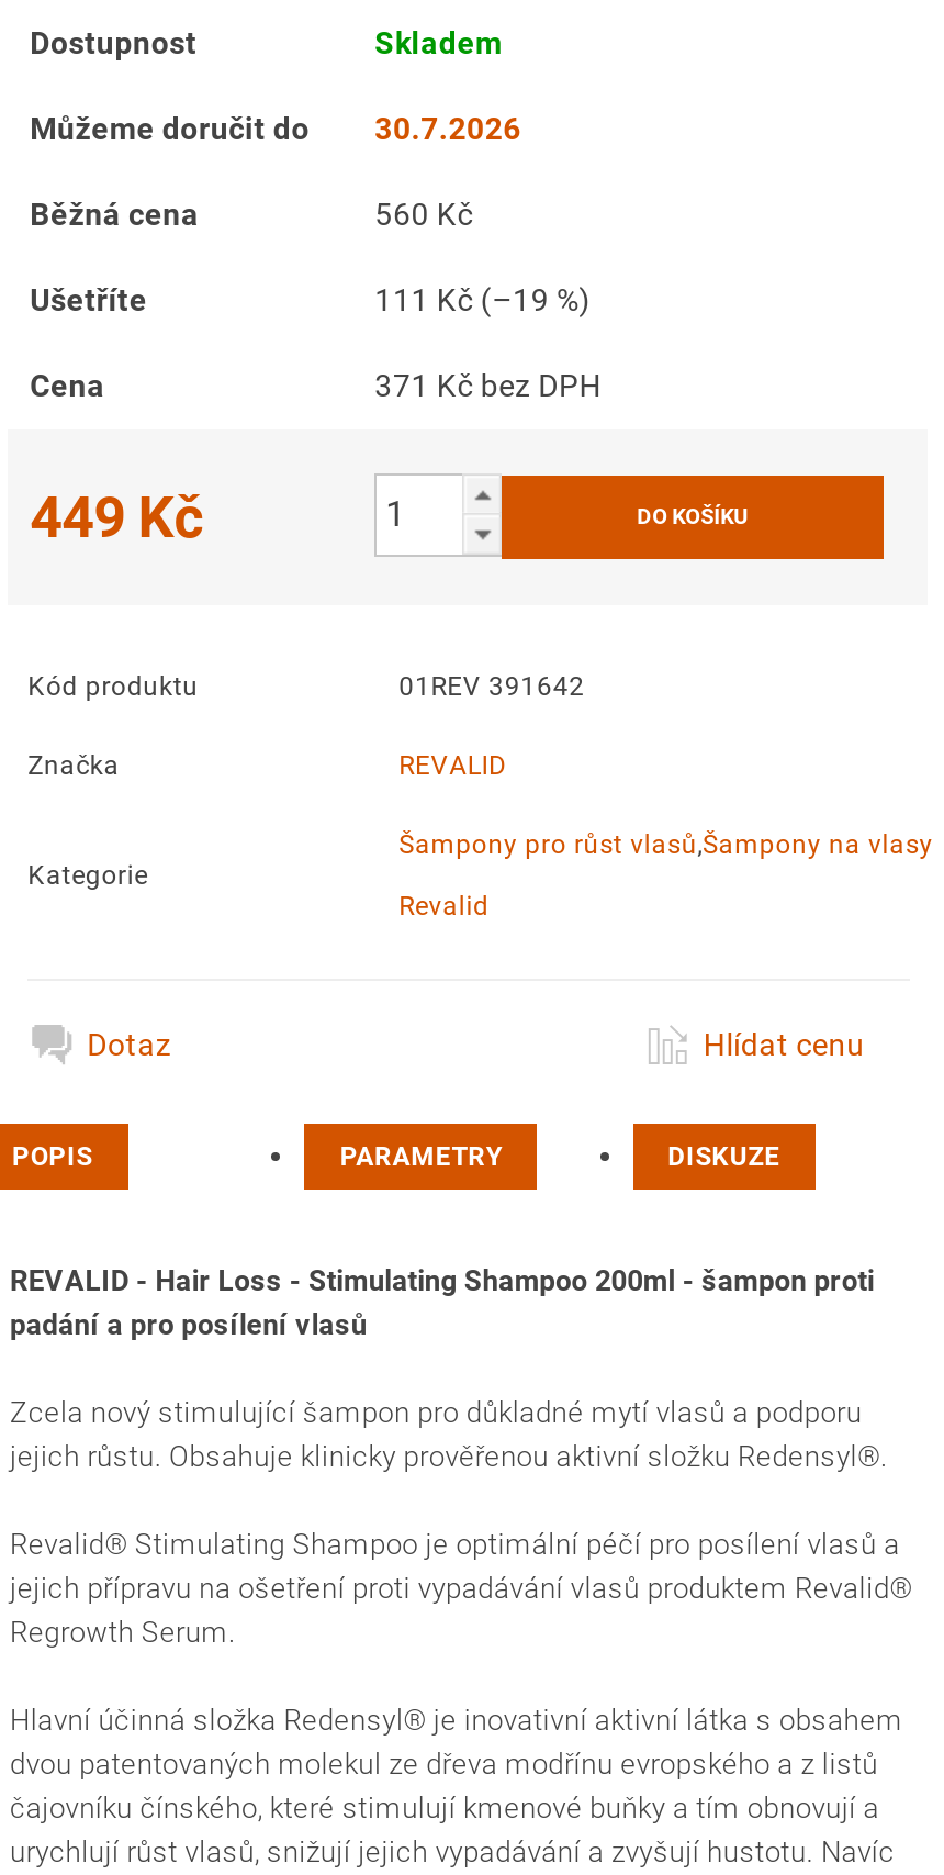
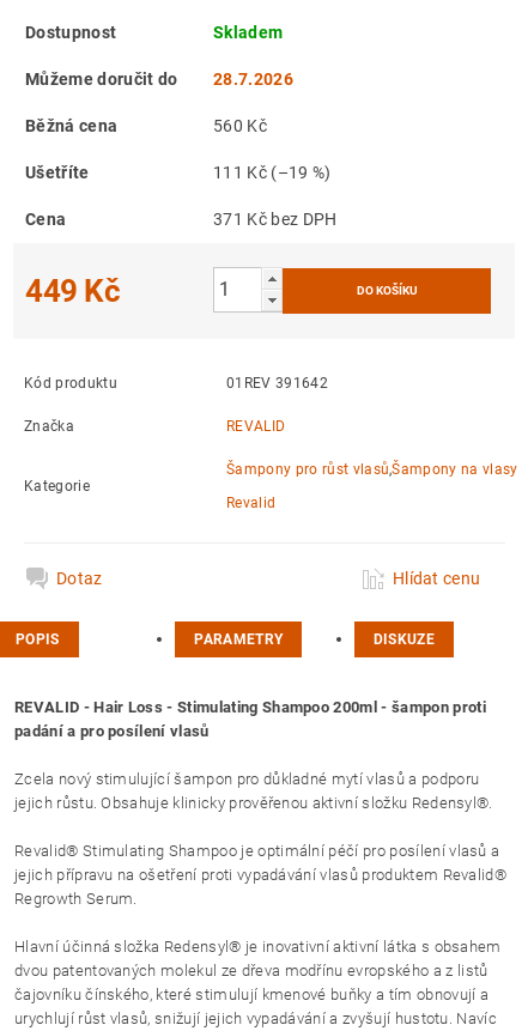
[30,110,521,145] Můžeme doručit do 30.7.2026 -> [25,69,293,88] Můžeme doručit do 28.7.2026

